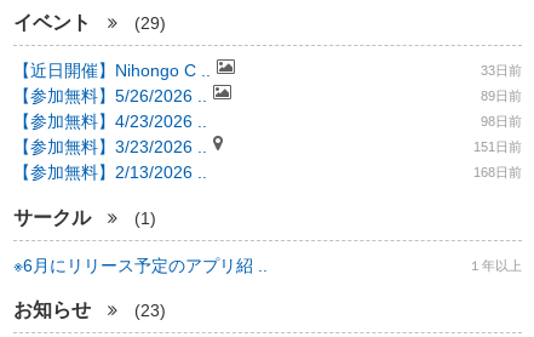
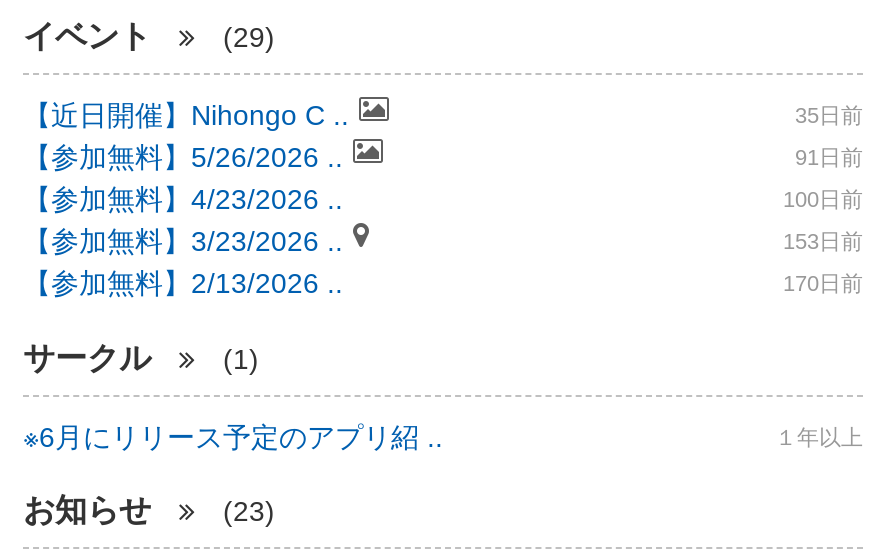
[481,63,522,78] 33日前 -> [795,103,863,127] 35日前
[481,89,522,103] 89日前 -> [795,145,863,169] 91日前
[481,114,522,129] 98日前 -> [783,187,863,211] 100日前
[473,140,522,154] 151日前 -> [783,229,863,253] 153日前
[473,165,522,180] 168日前 -> [783,271,863,295] 170日前

